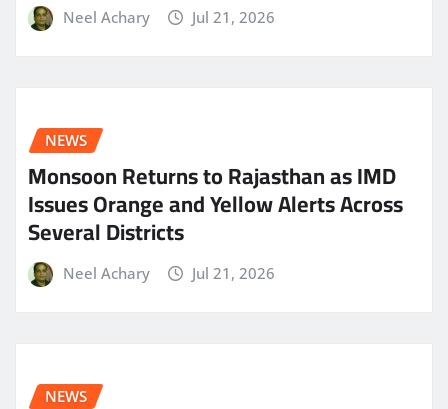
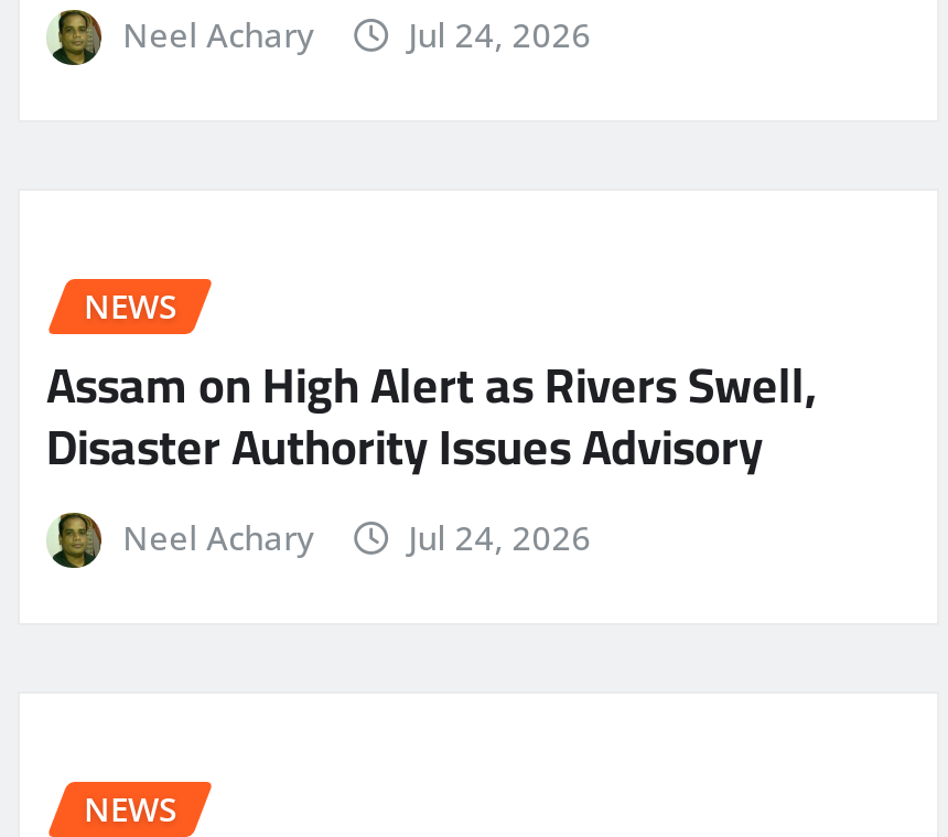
[192,7,275,27] Jul 21, 2026 -> [408,13,591,57] Jul 24, 2026
[28,155,403,253] Monsoon Returns to Rajasthan as IMD | Issues Orange and Yellow Alerts Across | Several Districts -> [46,339,816,494] Assam on High Alert as Rivers Swell, | Disaster Authority Issues Advisory
[192,263,275,283] Jul 21, 2026 -> [408,516,591,560] Jul 24, 2026

